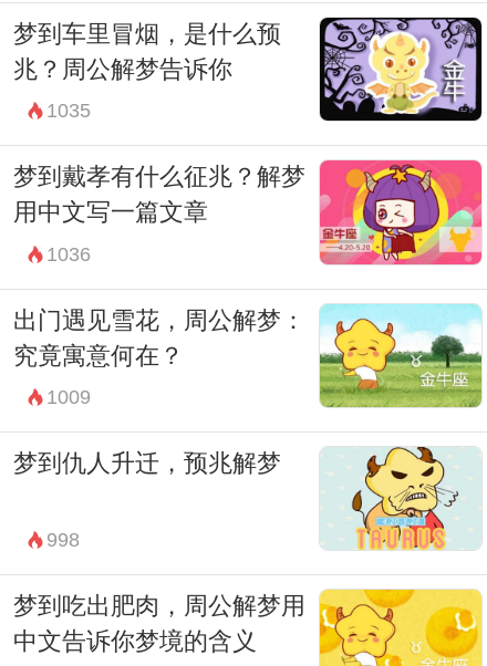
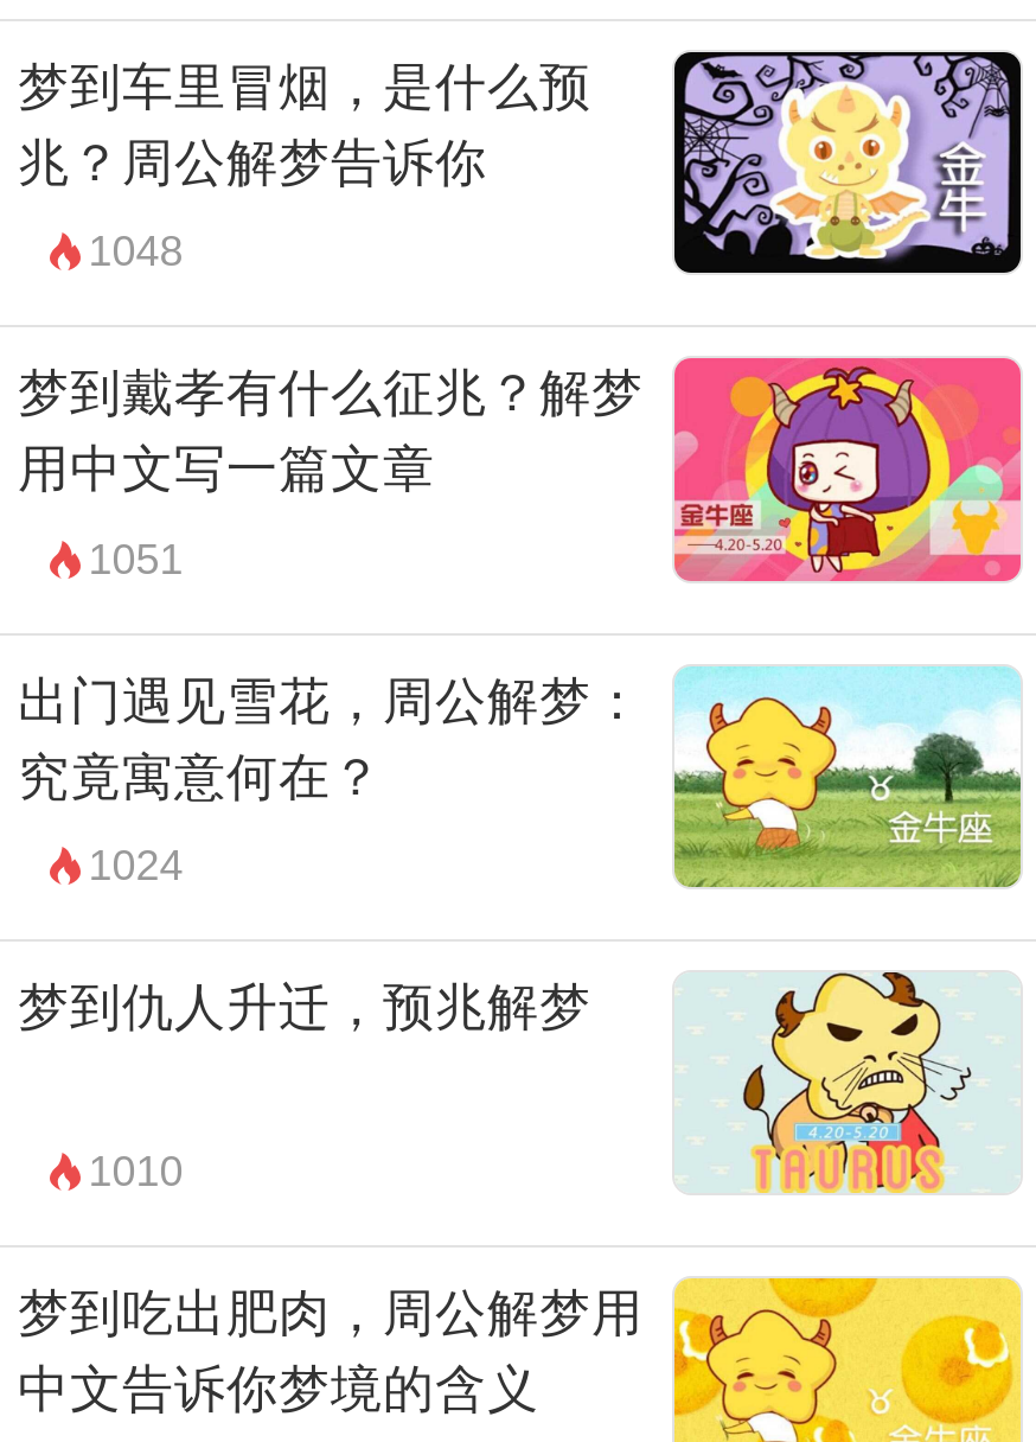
[46,100,91,122] 1035 -> [88,228,183,276] 1048
[46,243,91,265] 1036 -> [88,535,183,582] 1051
[46,386,91,408] 1009 -> [88,842,183,889] 1024
[46,529,79,551] 998 -> [88,1149,183,1196] 1010

